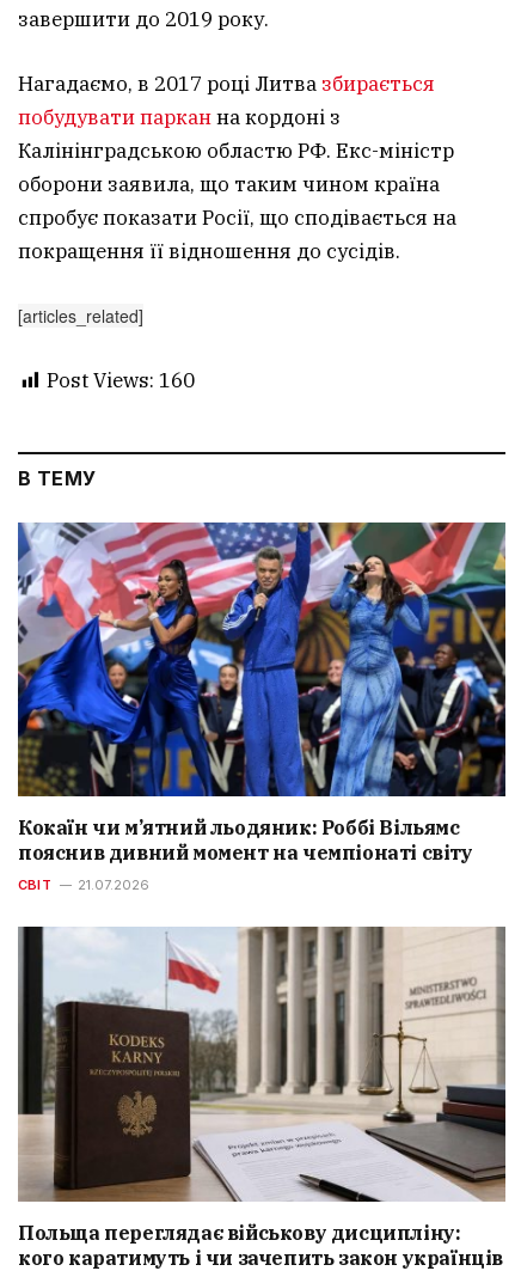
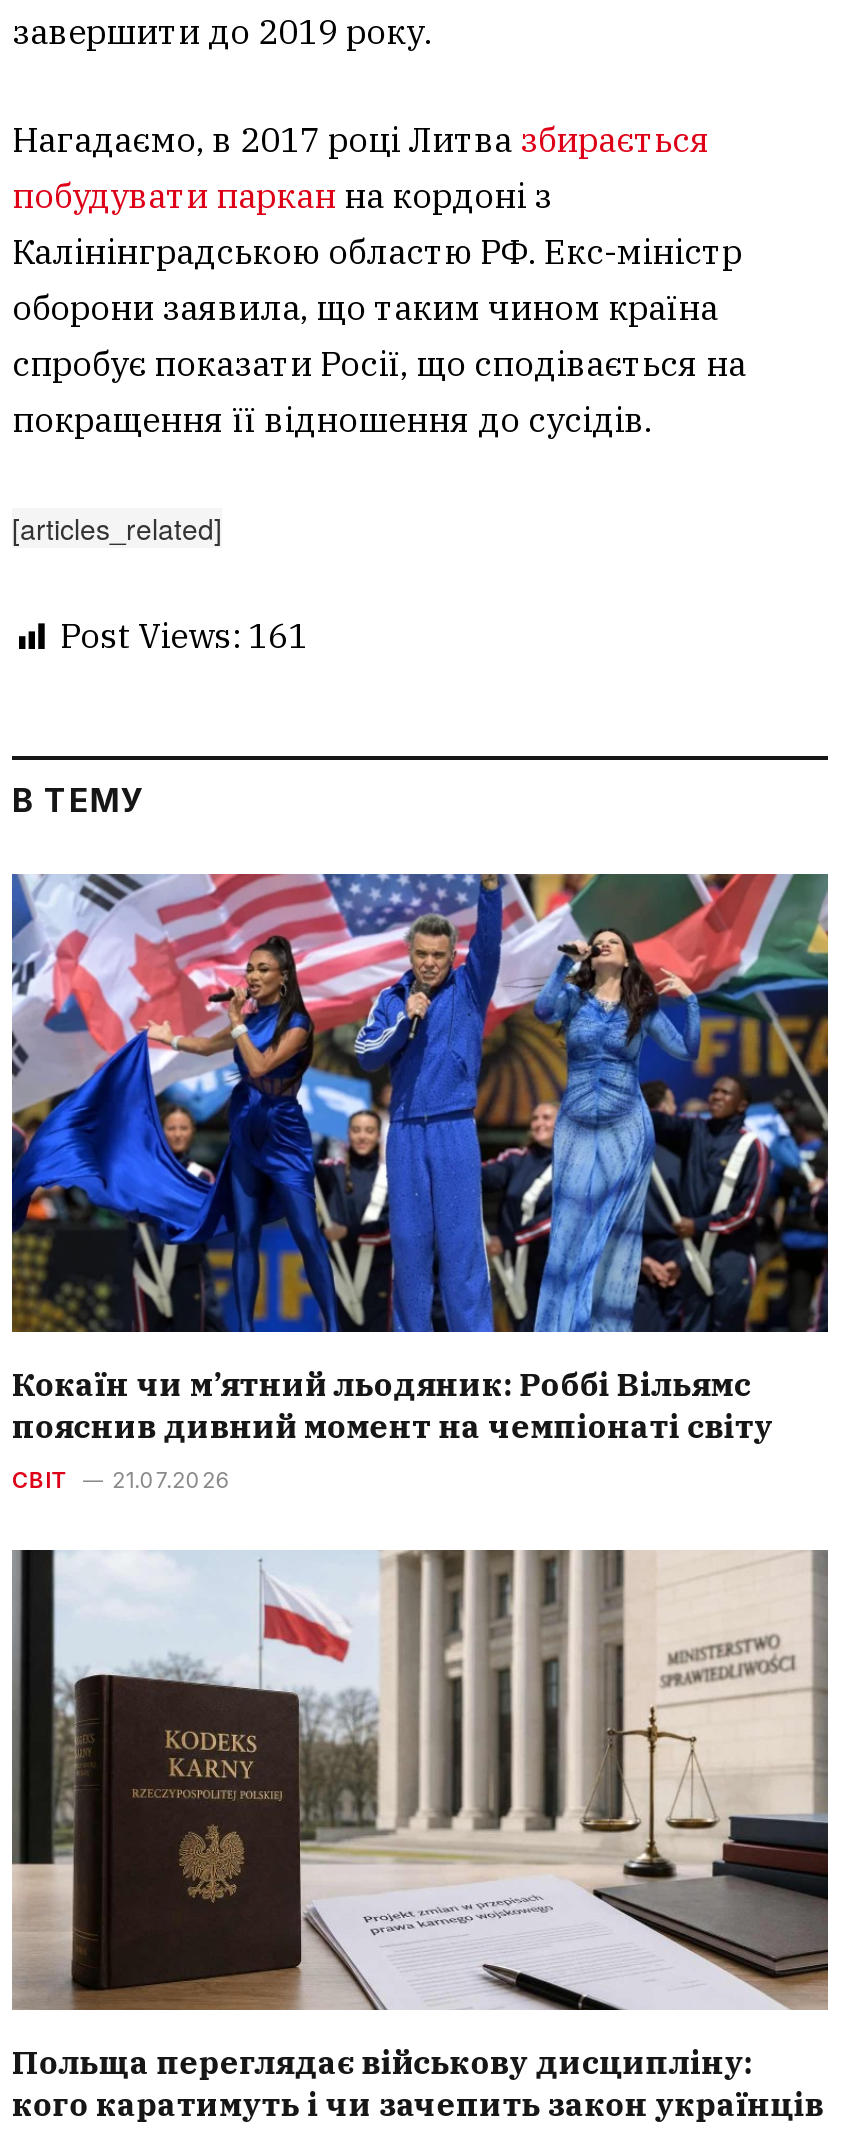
[47,367,195,393] Post Views: 160 -> [60,614,308,658] Post Views: 161

